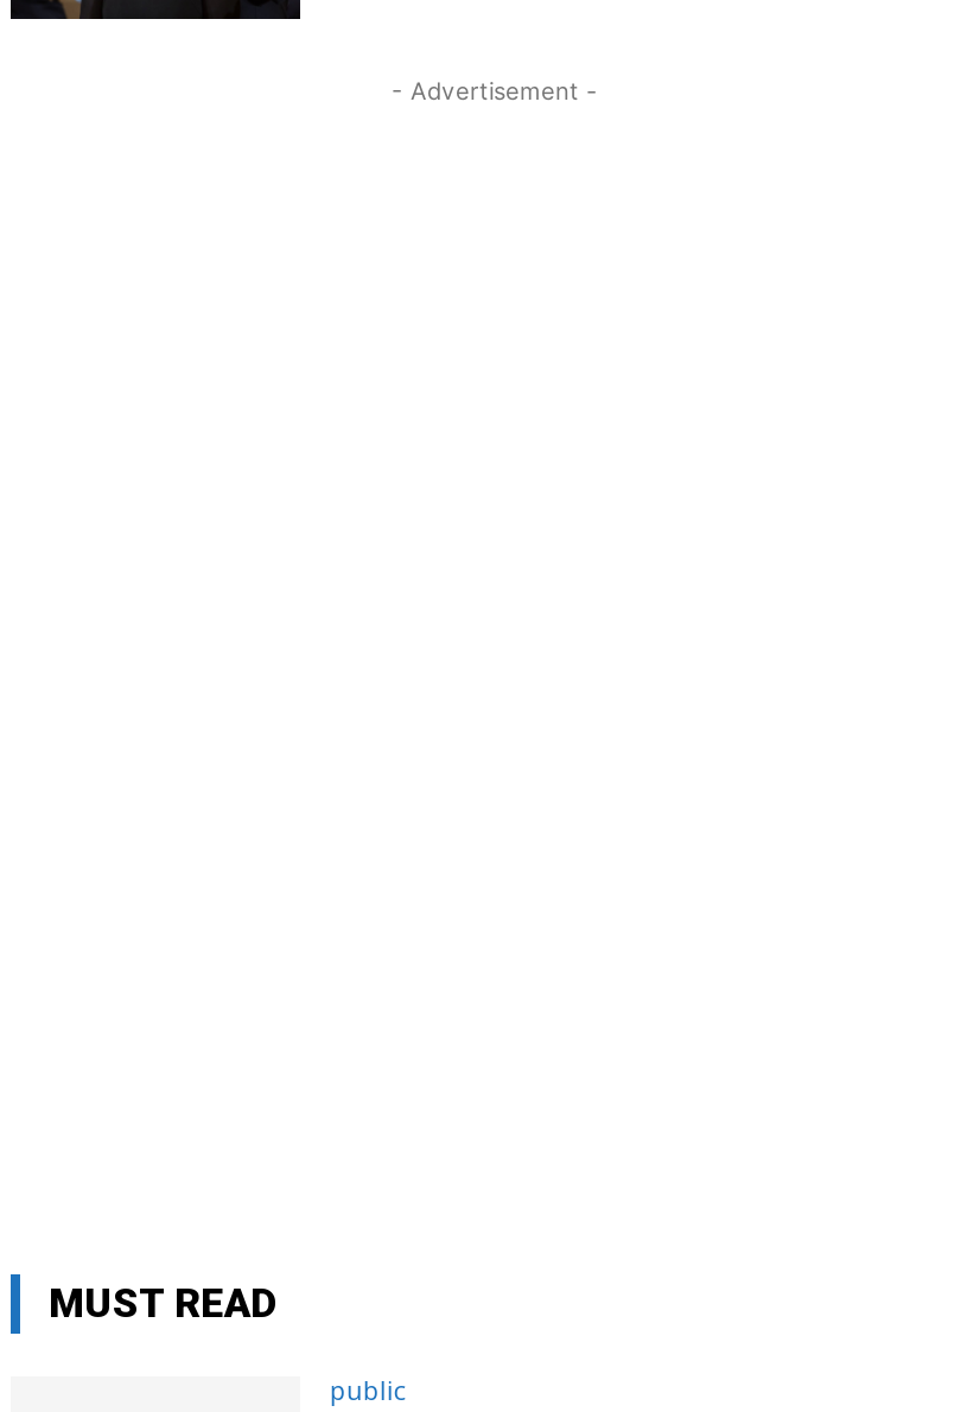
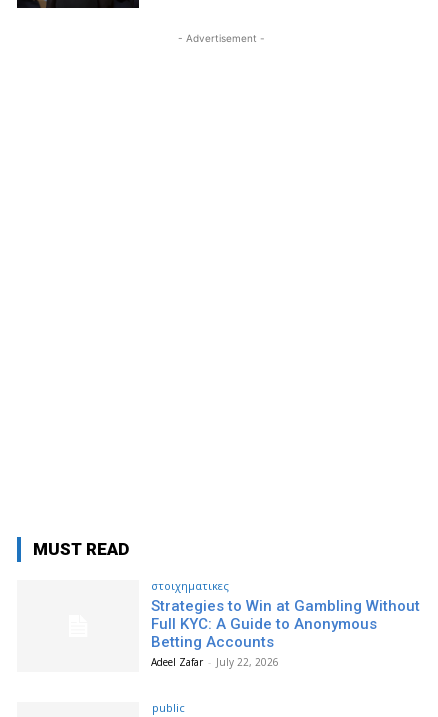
none -> [151,578,420,669] στοιχηματικες | Strategies to Win at Gambling Without | Full KYC: A Guide to Anonymous | Betting Accounts | Adeel Zafar - July 22, 2026

